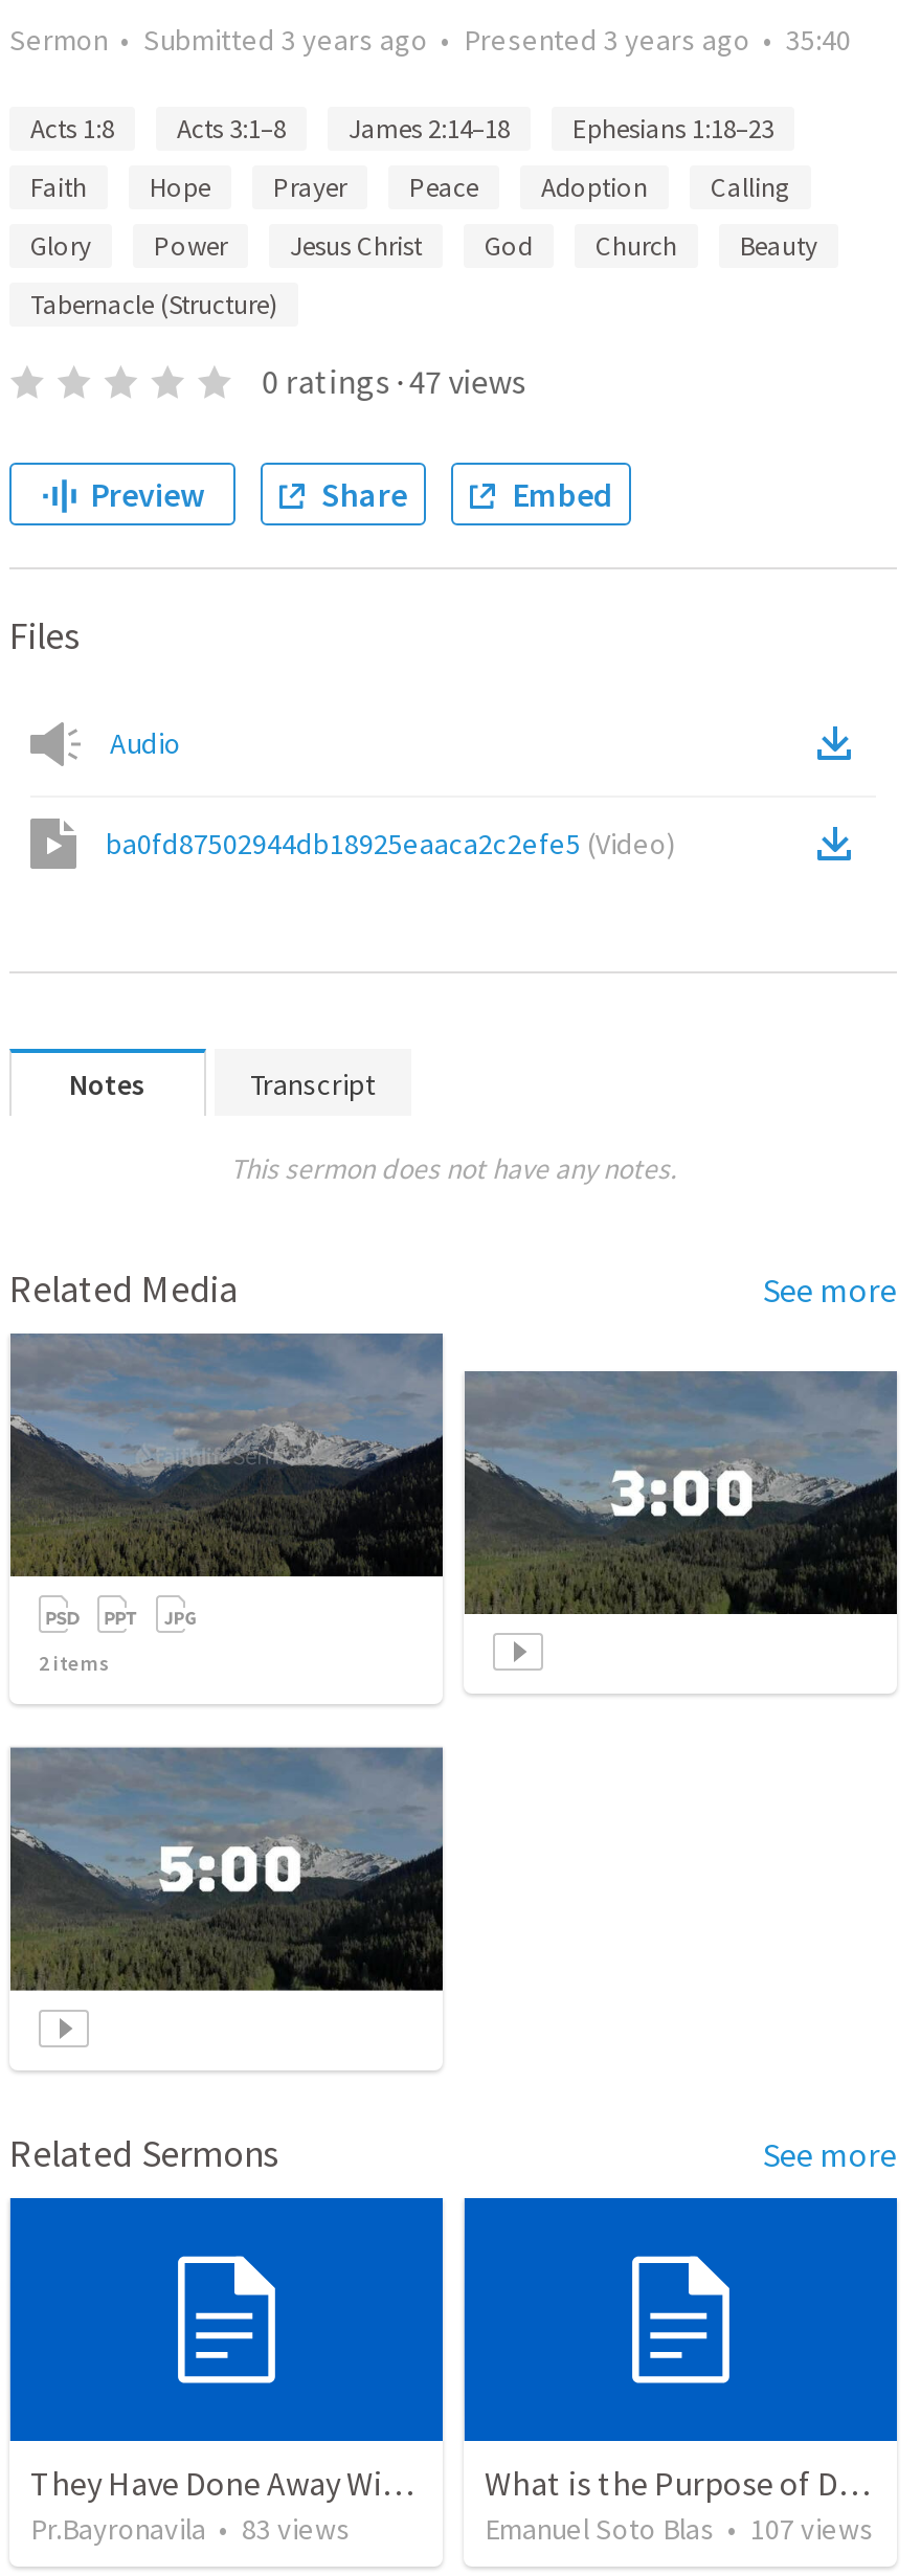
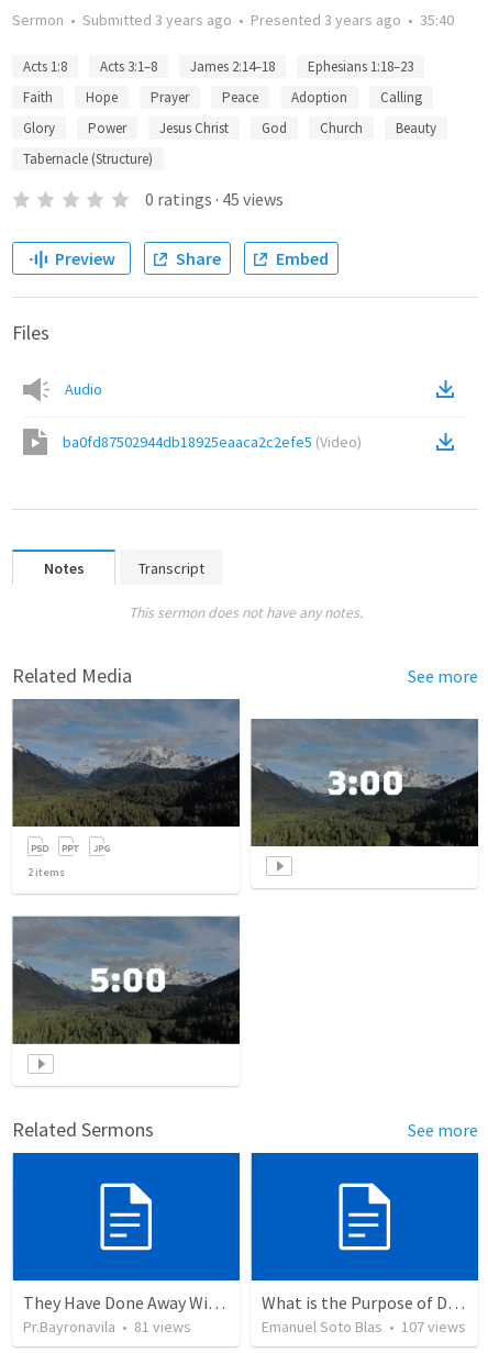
[262,360,526,402] 0 ratings · 47 views -> [145,188,283,210] 0 ratings · 45 views
[30,2511,351,2548] Pr.Bayronavila • 83 views -> [23,1317,191,1337] Pr.Bayronavila • 81 views

